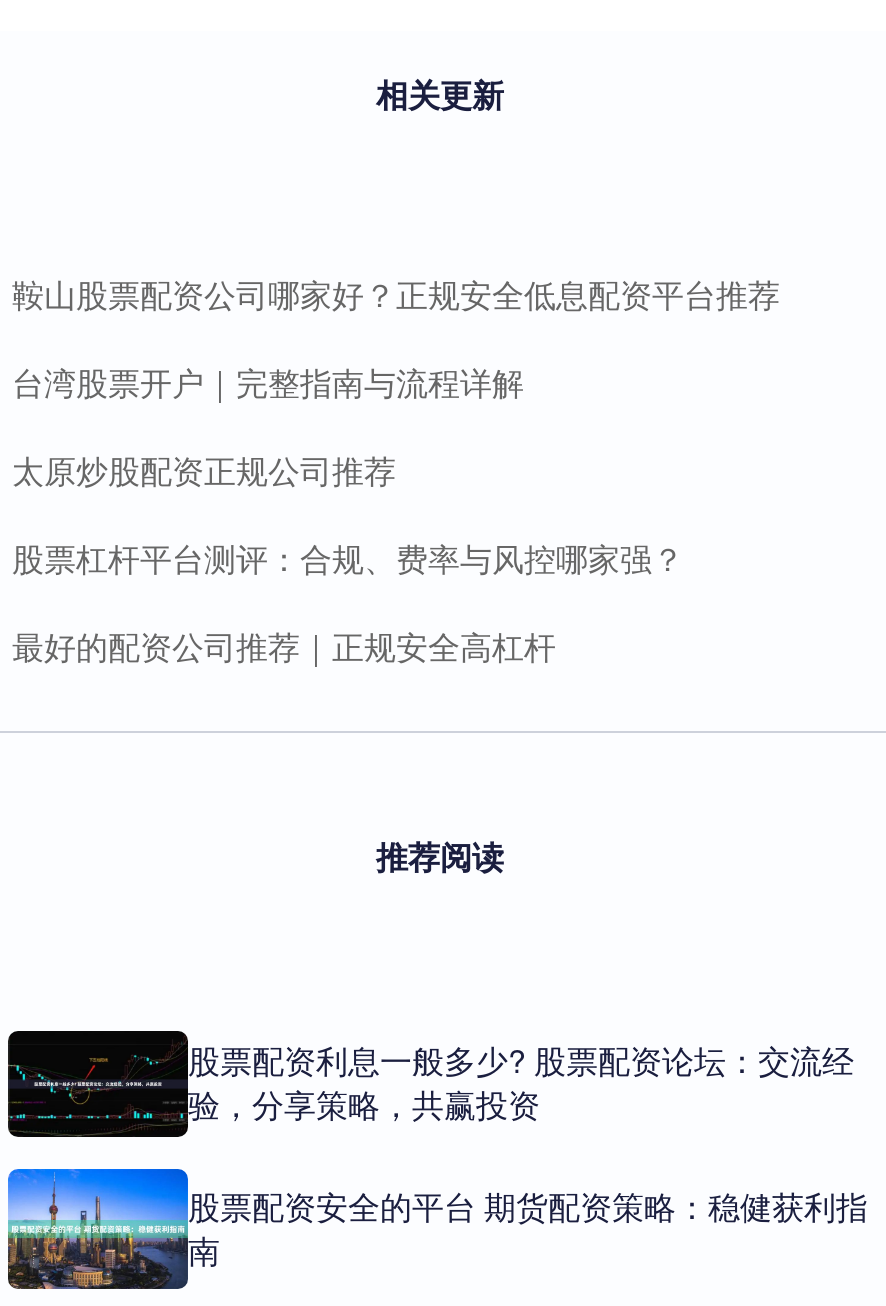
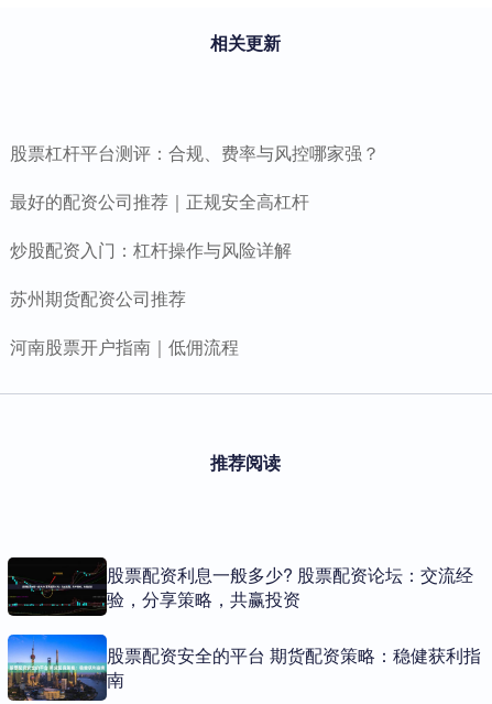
[12,272,780,494] 鞍山股票配资公司哪家好？正规安全低息配资平台推荐 | 台湾股票开户｜完整指南与流程详解 | 太原炒股配资正规公司推荐 -> none
moved [12,536,684,670] -> [10,140,380,214]: 股票杠杆平台测评：合规、费率与风控哪家强？ | 最好的配资公司推荐｜正规安全高杠杆
none -> [10,237,292,359] 炒股配资入门：杠杆操作与风险详解 | 苏州期货配资公司推荐 | 河南股票开户指南｜低佣流程

